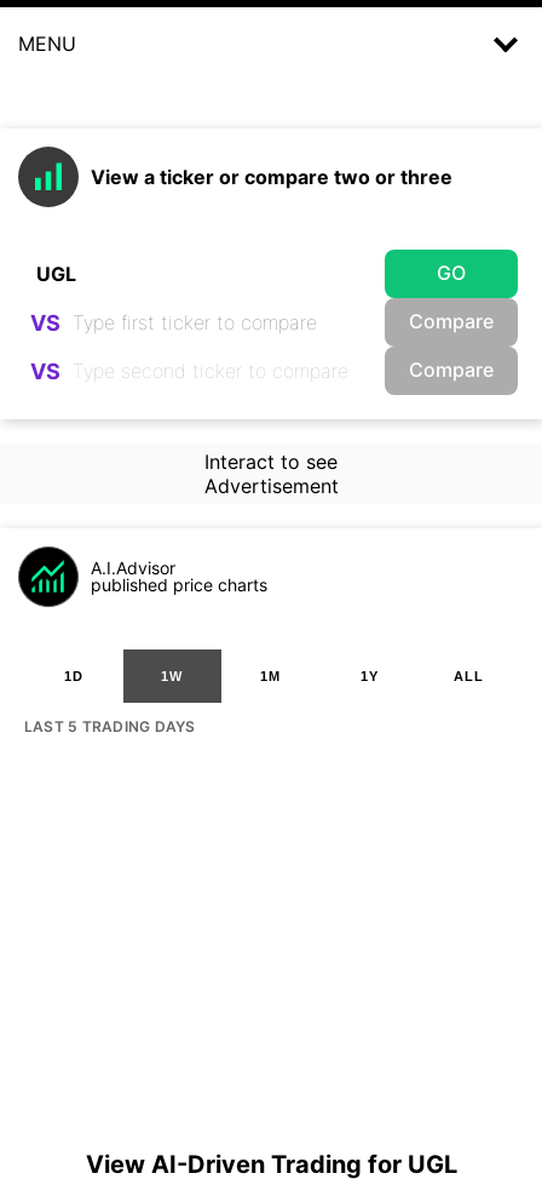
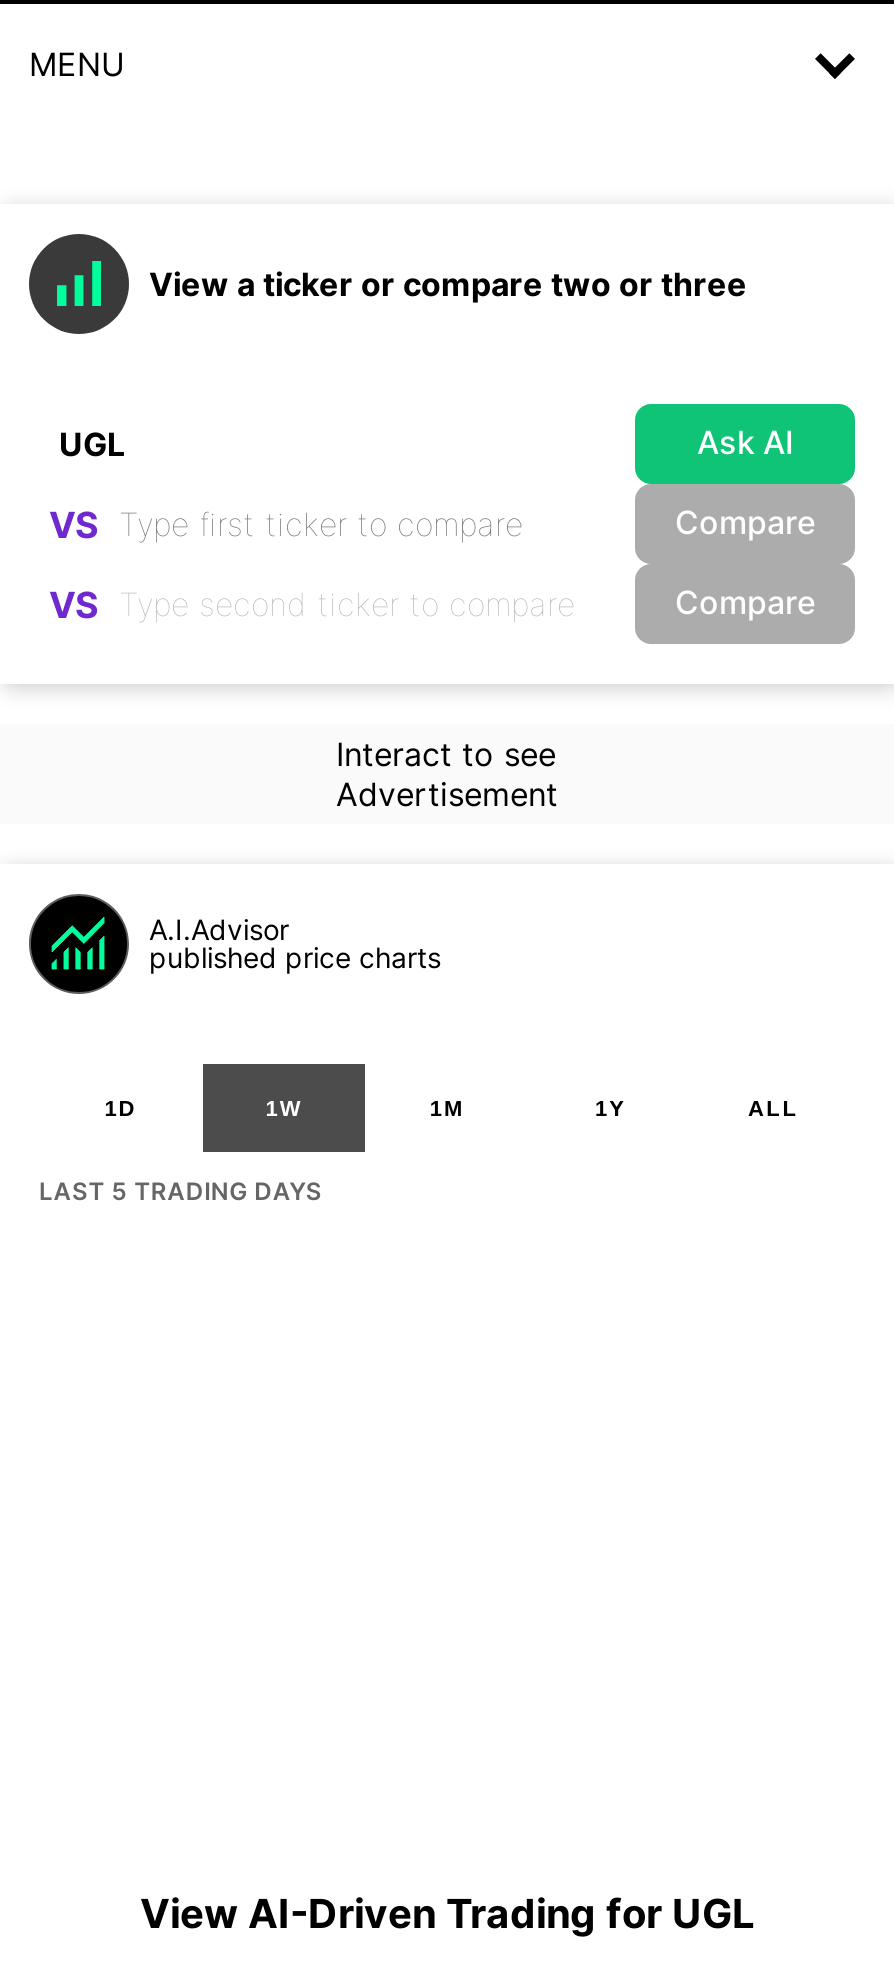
[437,260,466,284] GO -> [697,421,793,461] Ask AI

